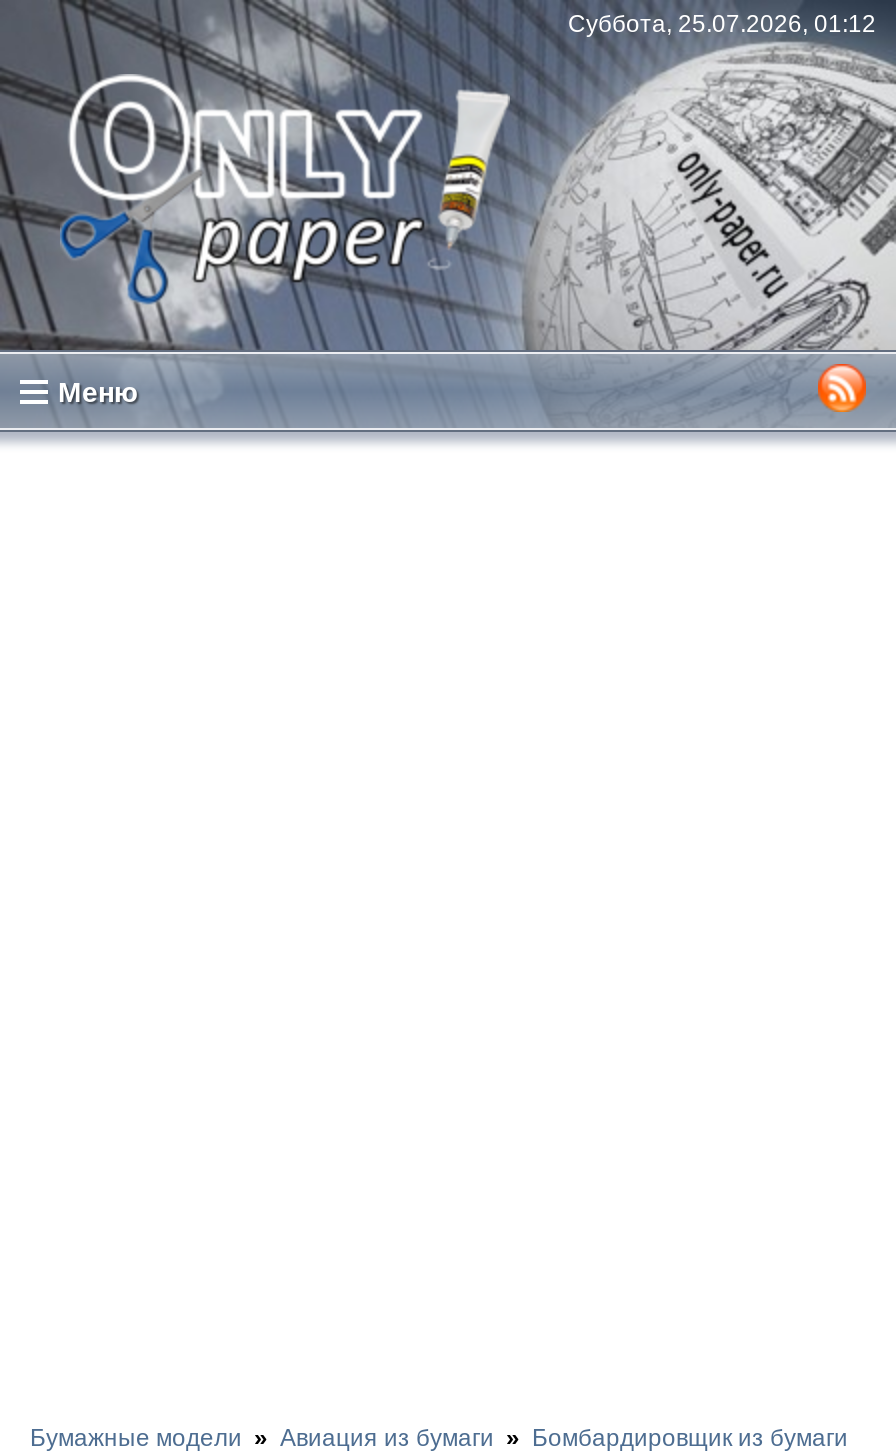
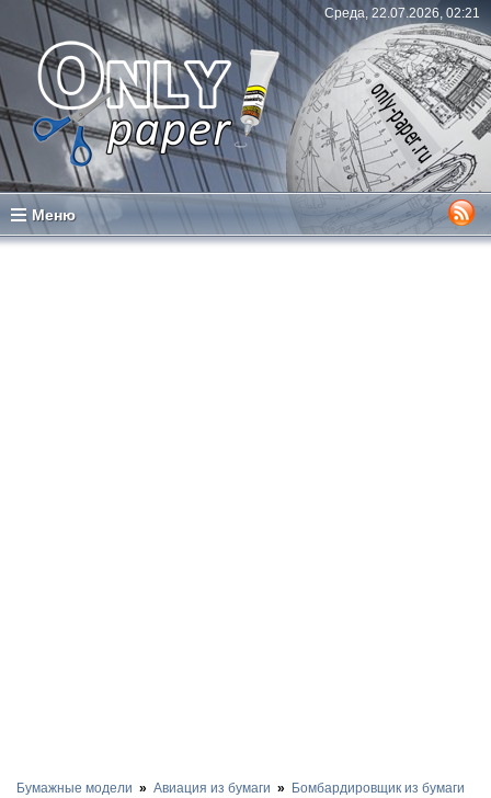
[568,10,876,38] Суббота, 25.07.2026, 01:12 -> [324,5,480,21] Среда, 22.07.2026, 02:21

